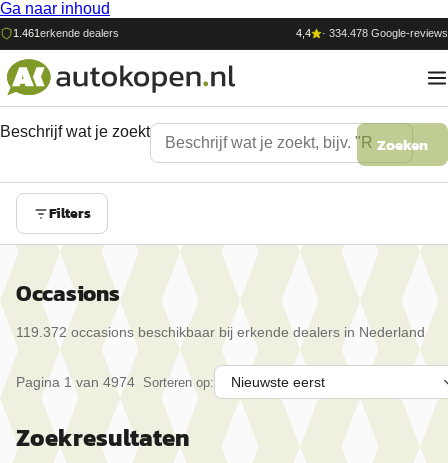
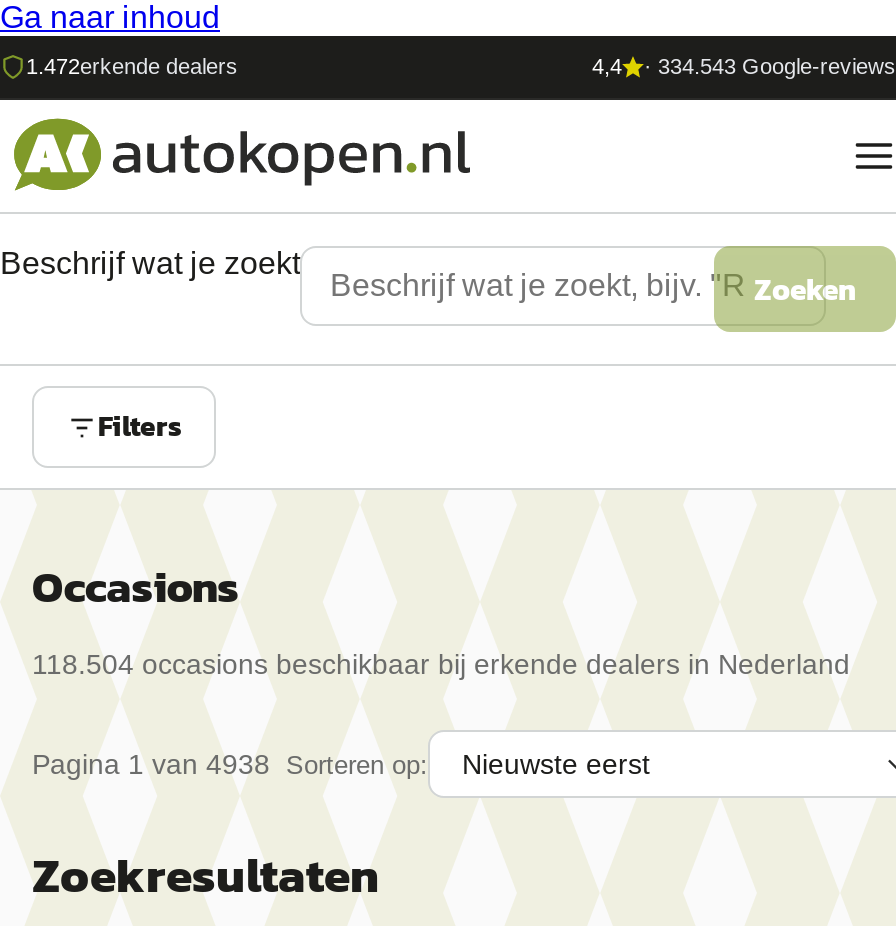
[13,27,119,39] 1.461erkende dealers -> [26,54,238,78] 1.472erkende dealers
[322,27,448,39] · 334.478 Google-reviews -> [644,54,896,78] · 334.543 Google-reviews
[16,324,425,340] 119.372 occasions beschikbaar bij erkende dealers in Nederland -> [32,648,850,680] 118.504 occasions beschikbaar bij erkende dealers in Nederland
[16,374,214,390] Pagina 1 van 4974 Sorteren op: -> [32,748,428,780] Pagina 1 van 4938 Sorteren op:

